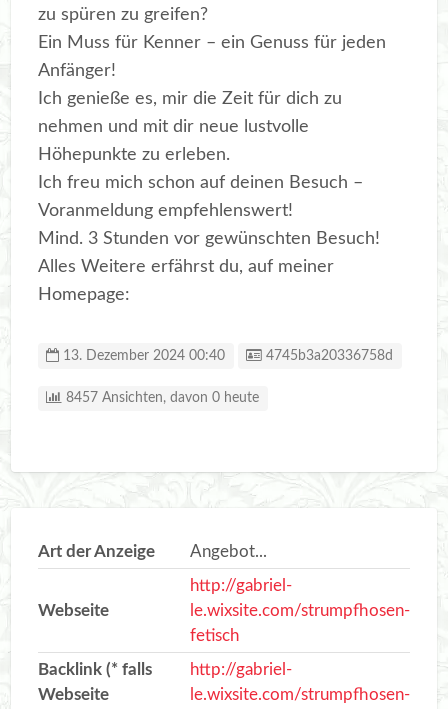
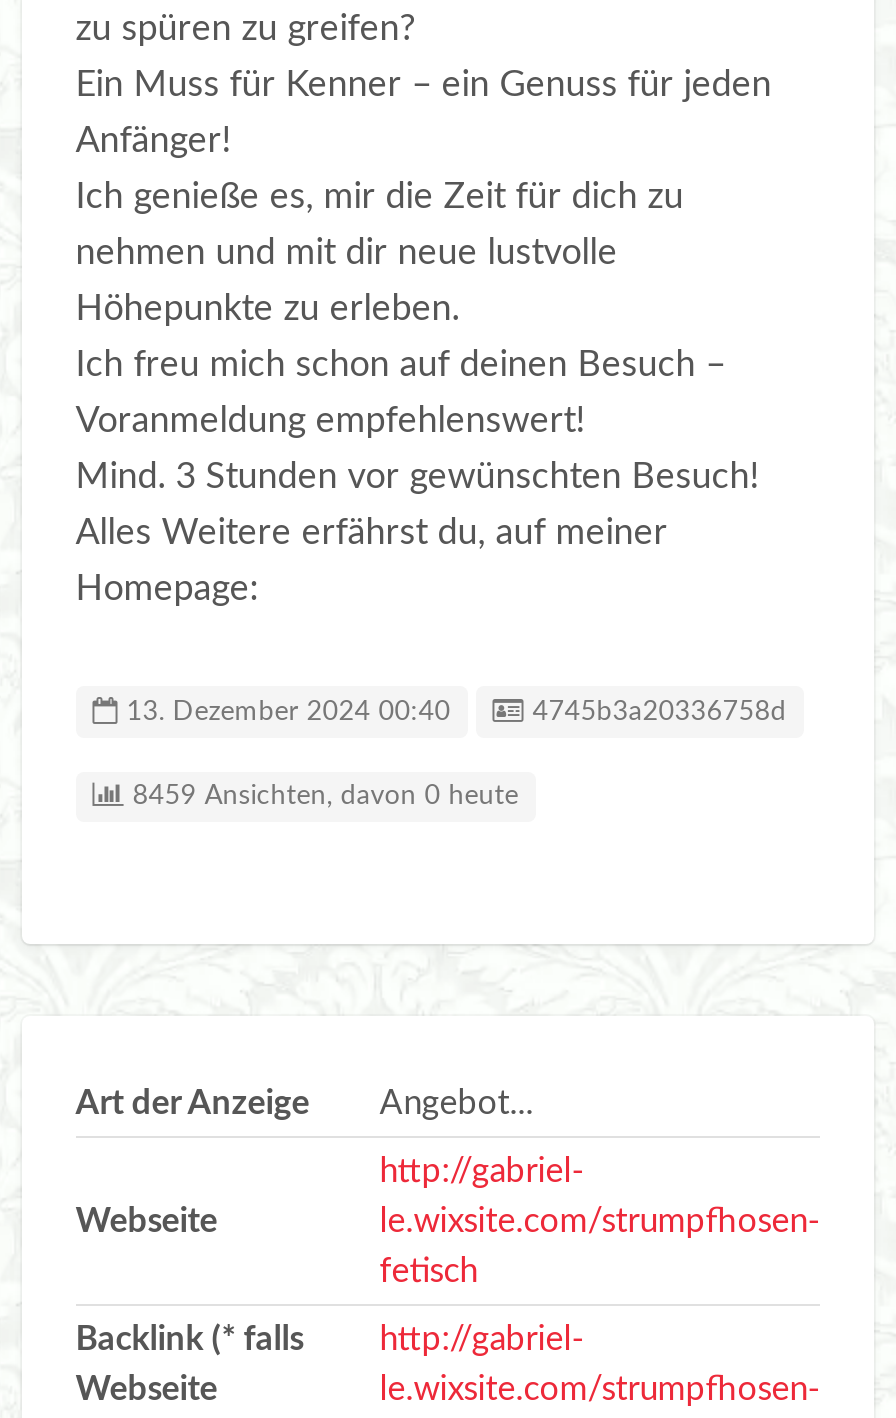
[62,391,259,405] 8457 Ansichten, davon 0 heute -> [124,783,518,811] 8459 Ansichten, davon 0 heute

